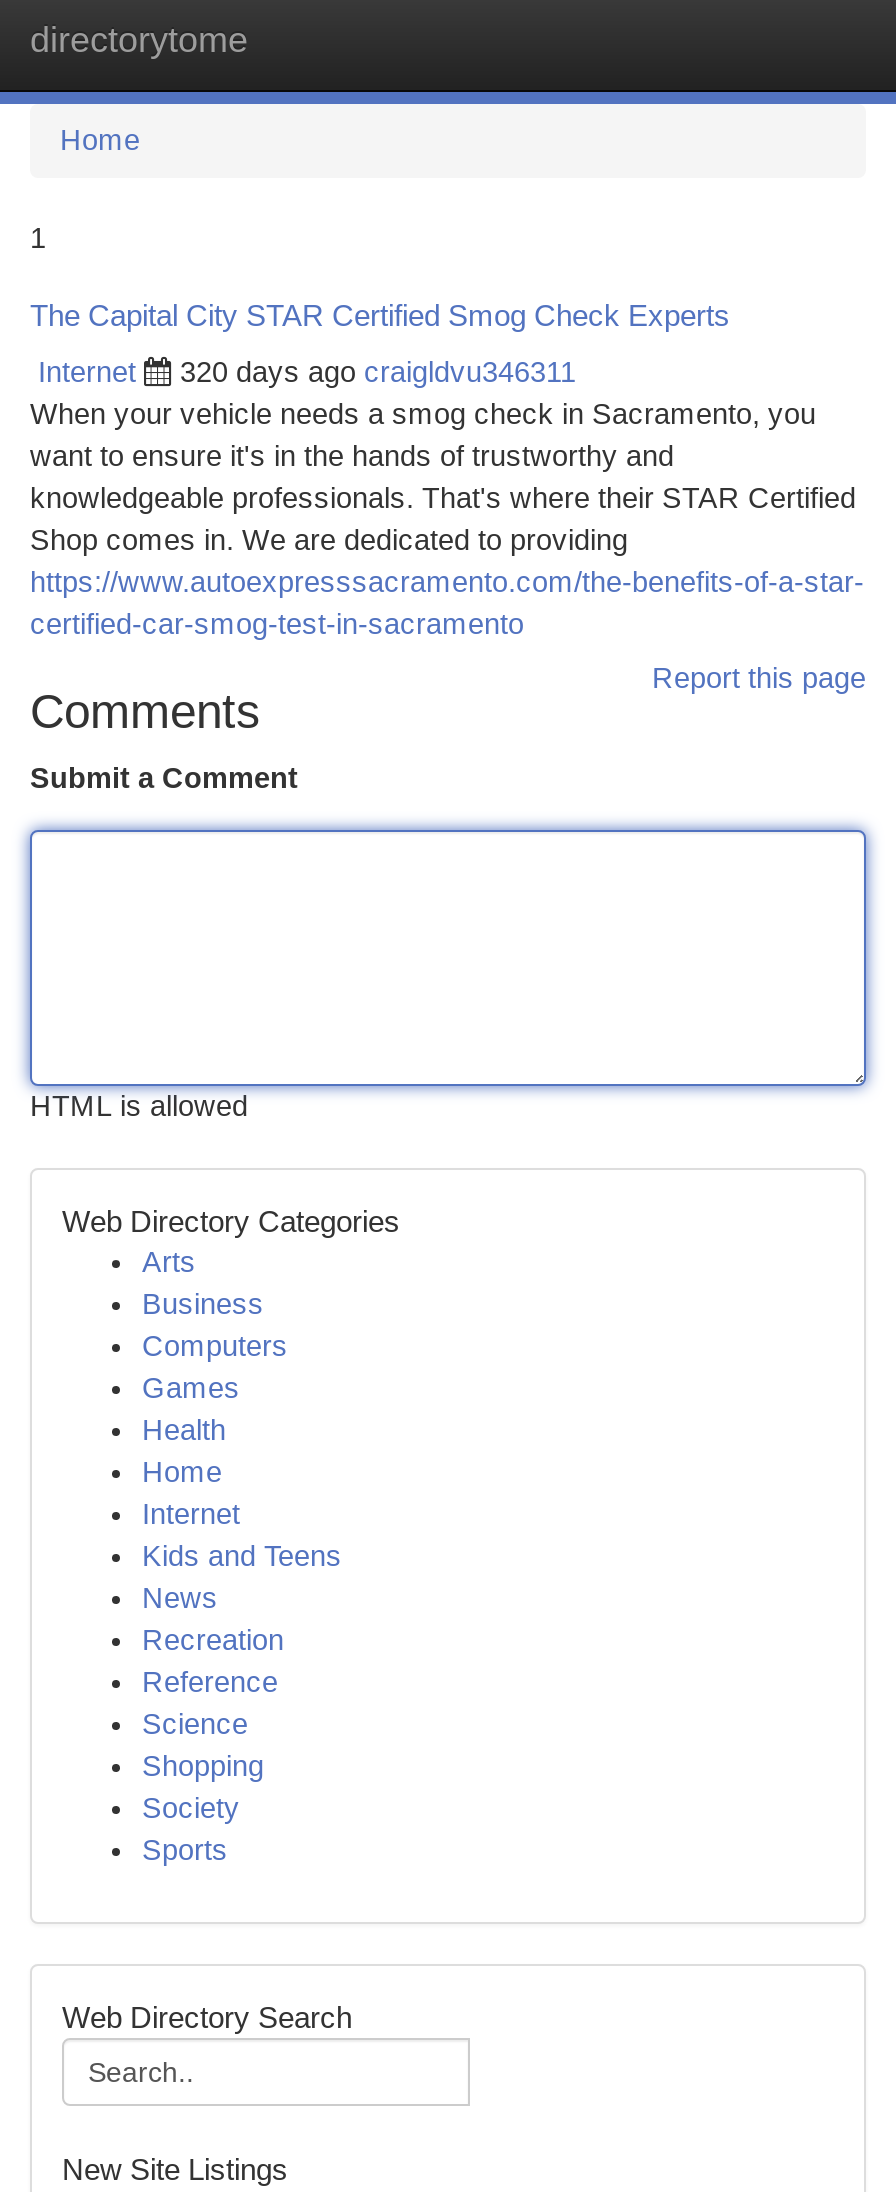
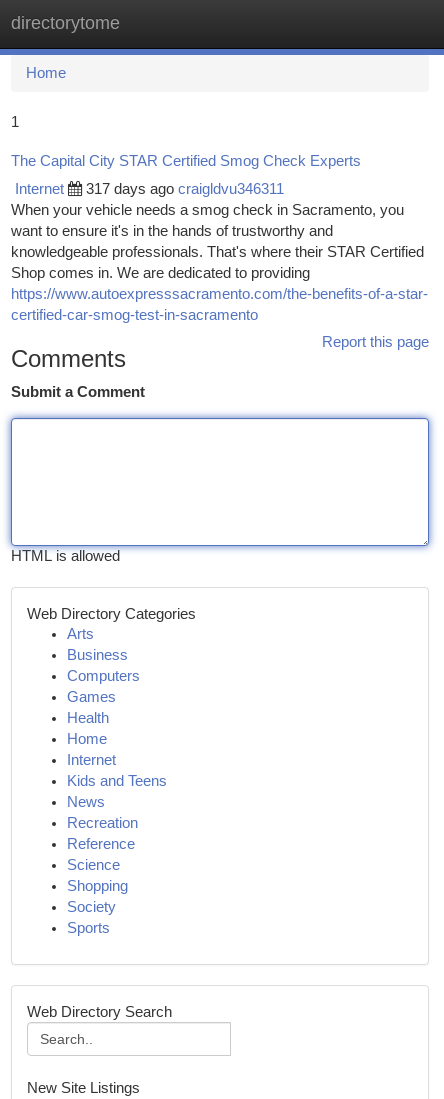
[180,356,576,388] 320 days ago craigldvu346311 -> [86,181,284,197] 317 days ago craigldvu346311

